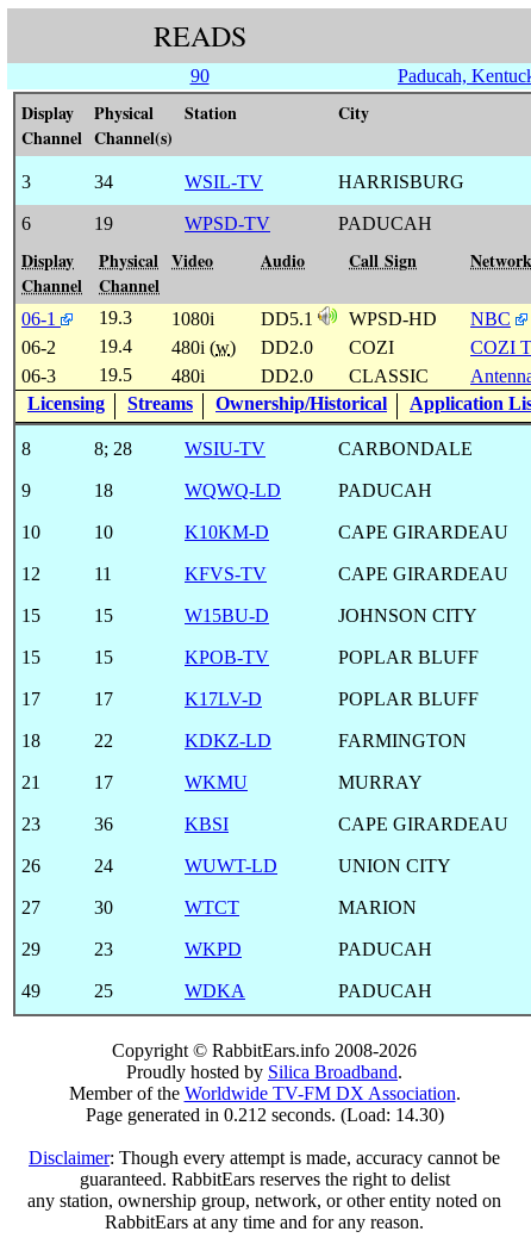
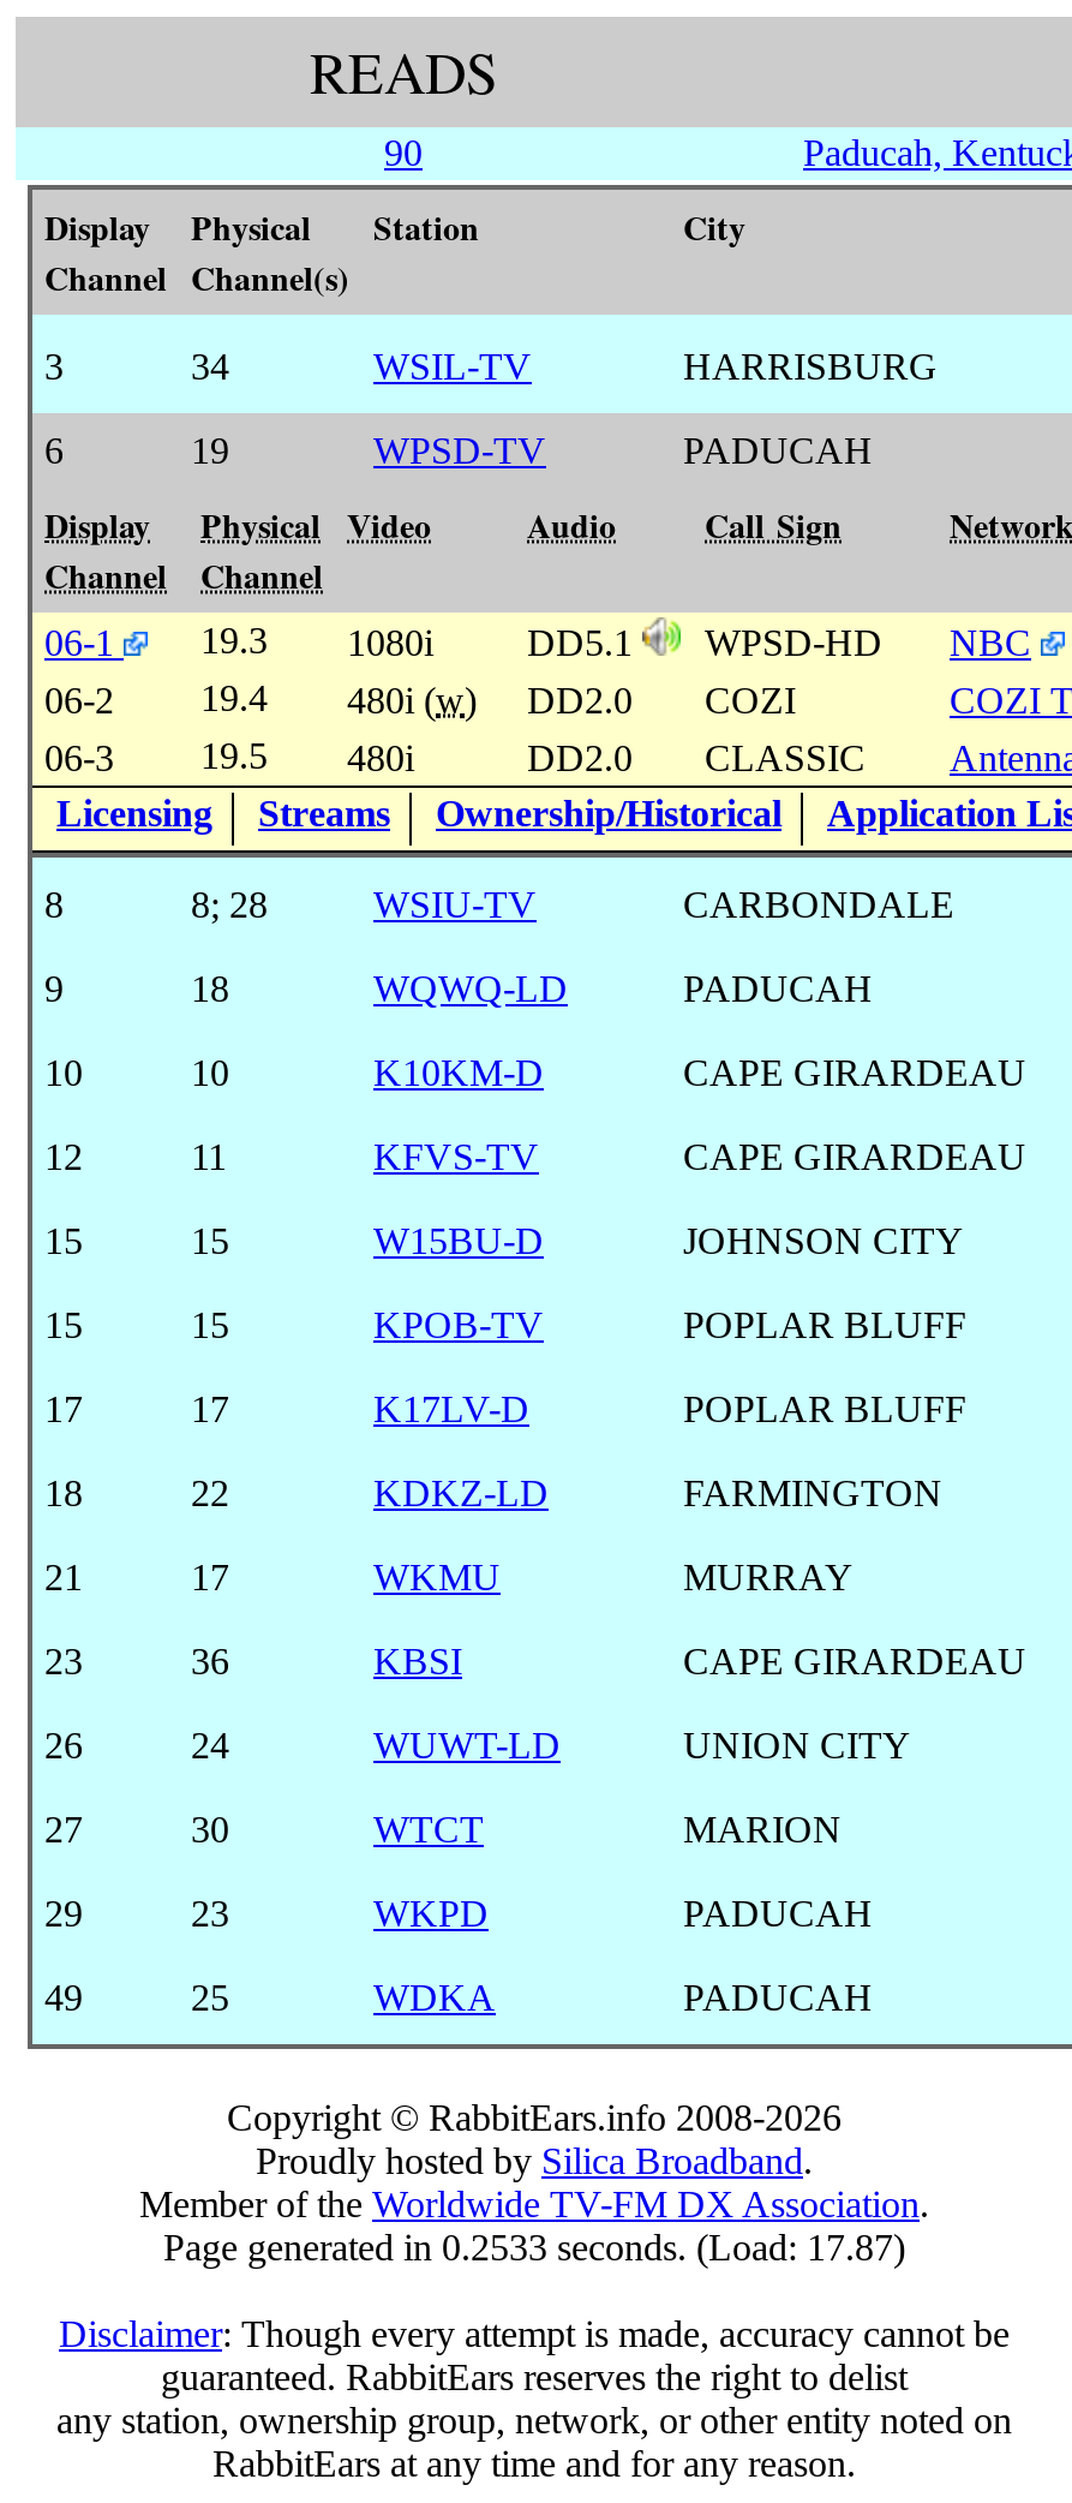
[85,1104,443,1125] Page generated in 0.212 seconds. (Load: 14.30) -> [163,2227,905,2267] Page generated in 0.2533 seconds. (Load: 17.87)

